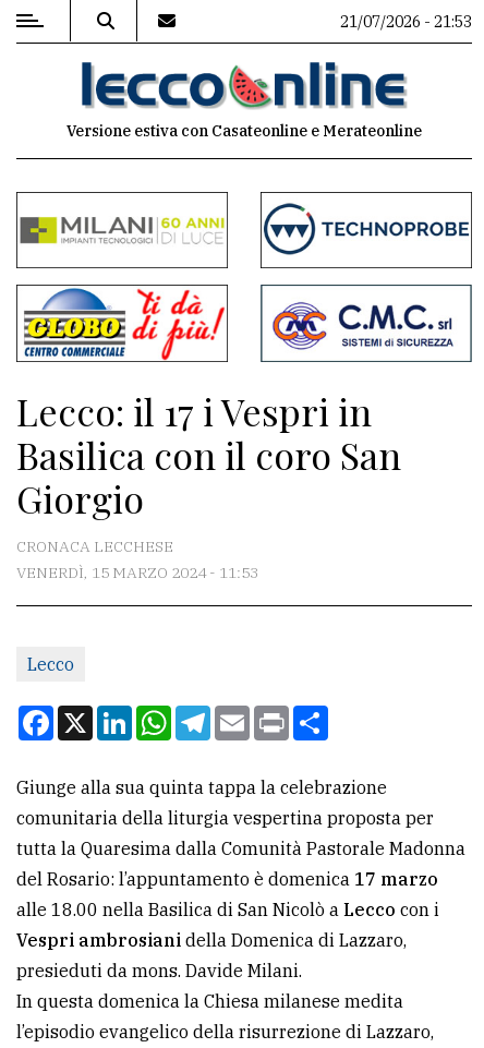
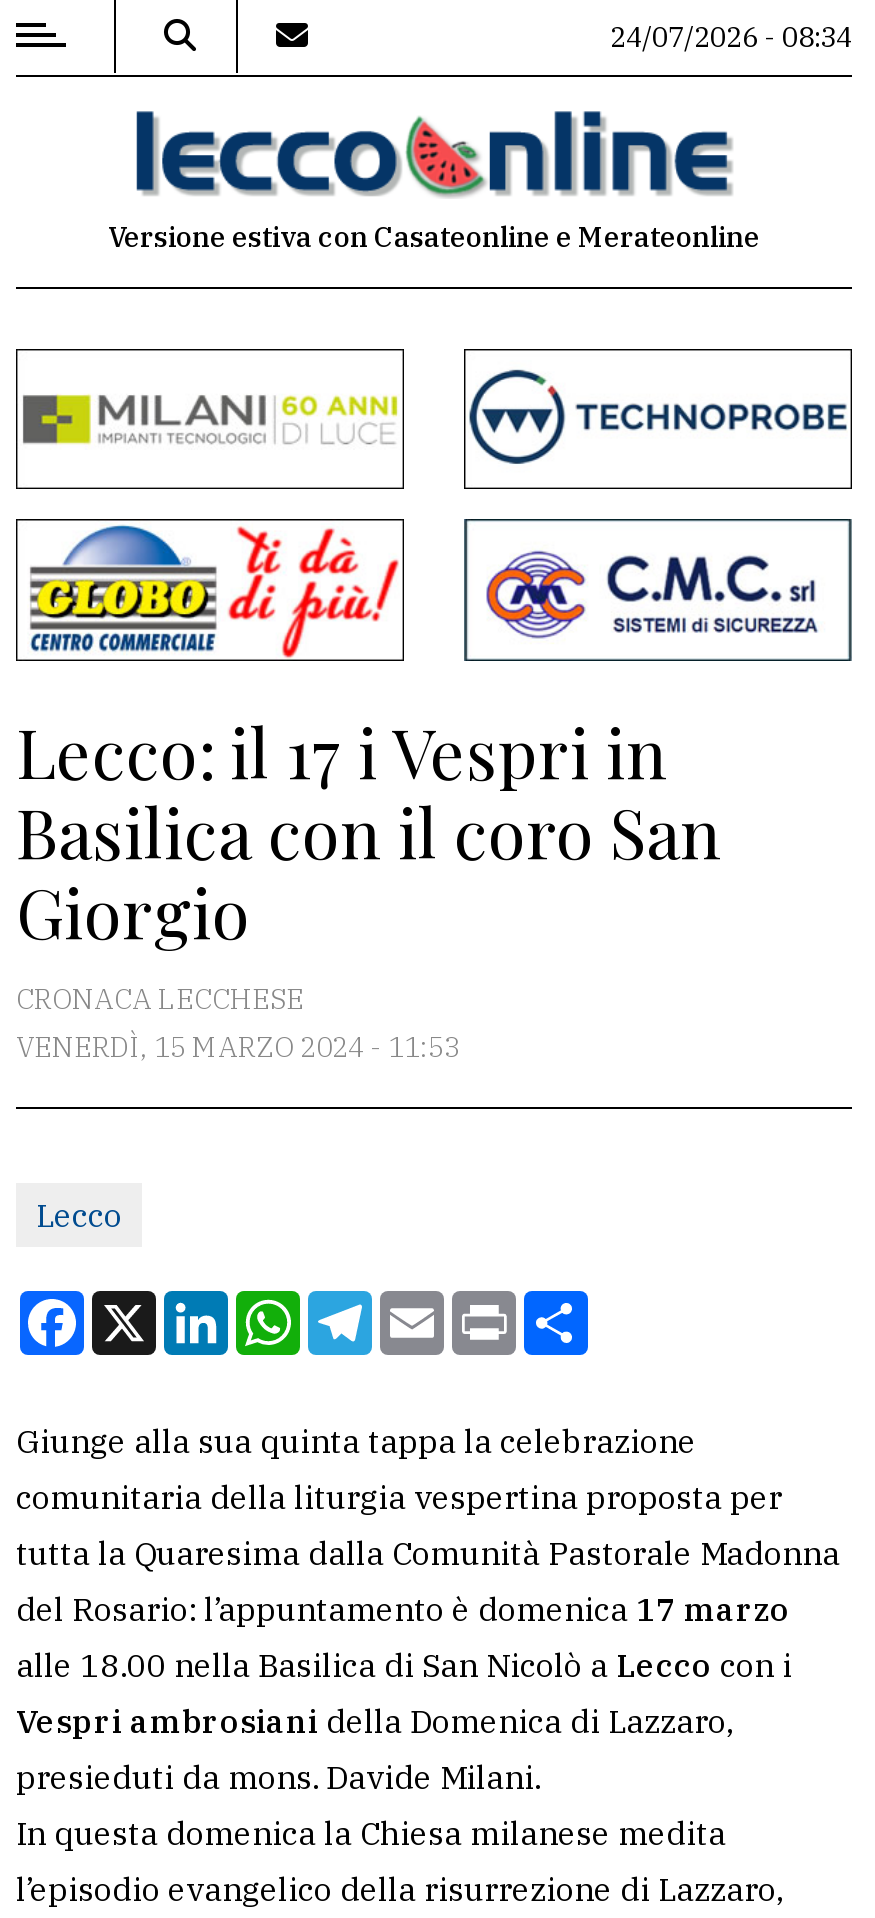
[340,12,472,32] 21/07/2026 - 21:53 -> [610,19,852,55] 24/07/2026 - 08:34

